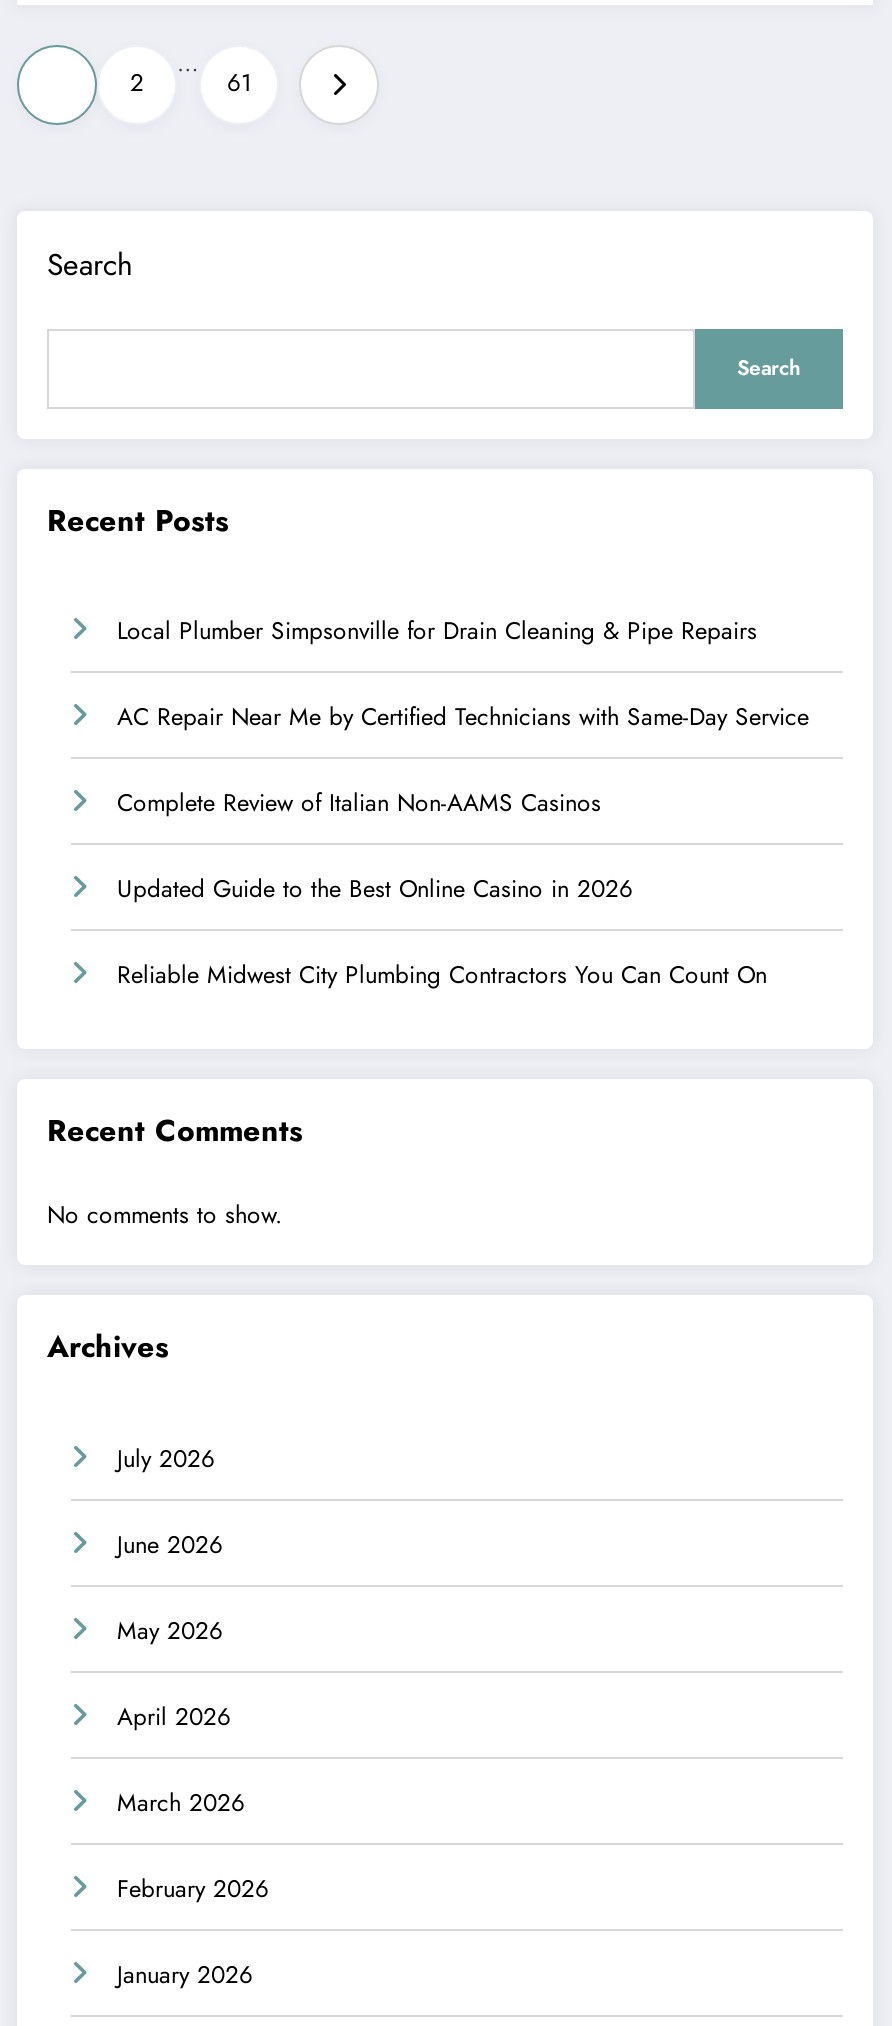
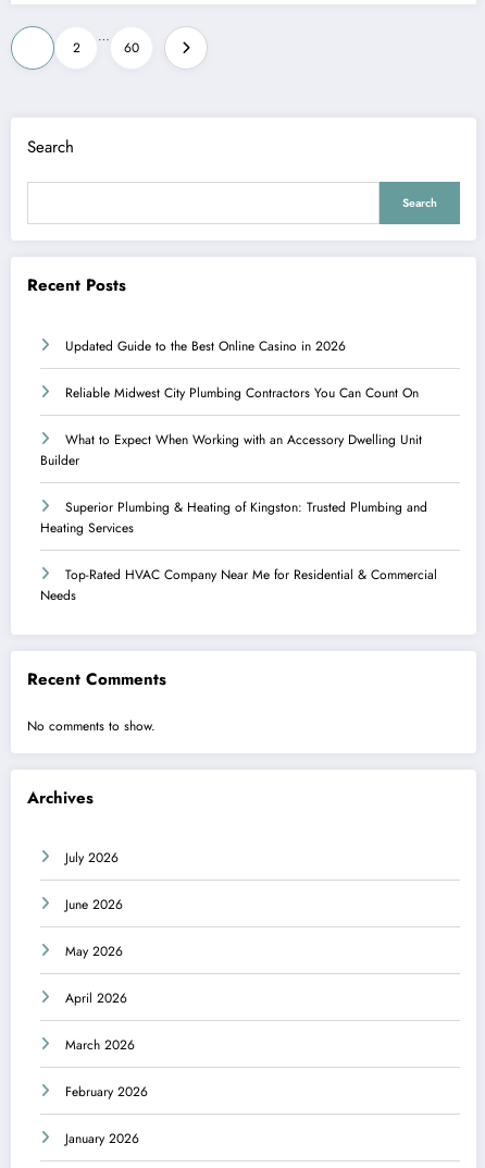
[227,66,251,102] 61 -> [124,38,139,58] 60
[117,614,809,822] Local Plumber Simpsonville for Drain Cleaning & Pipe Repairs | AC Repair Near Me by Certified Technicians with Same-Day Service | Complete Review of Italian Non-AAMS Casinos -> none
moved [117,872,767,994] -> [65,336,419,403]: Updated Guide to the Best Online Casino in 2026 | Reliable Midwest City Plumbing Contractors You Can Count On
none -> [40,430,437,605] What to Expect When Working with an Accessory Dwelling Unit | Builder | Superior Plumbing & Heating of Kingston: Trusted Plumbing and | Heating Services | Top-Rated HVAC Company Near Me for Residential & Commercial | Needs

